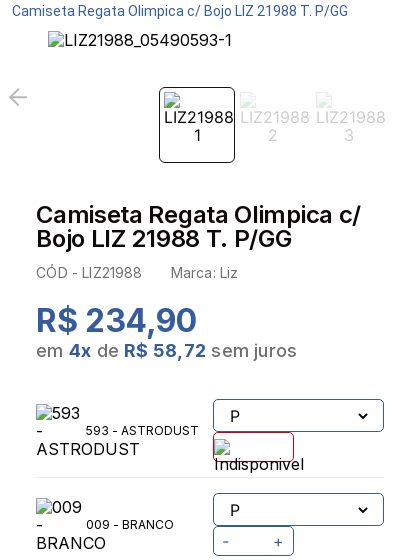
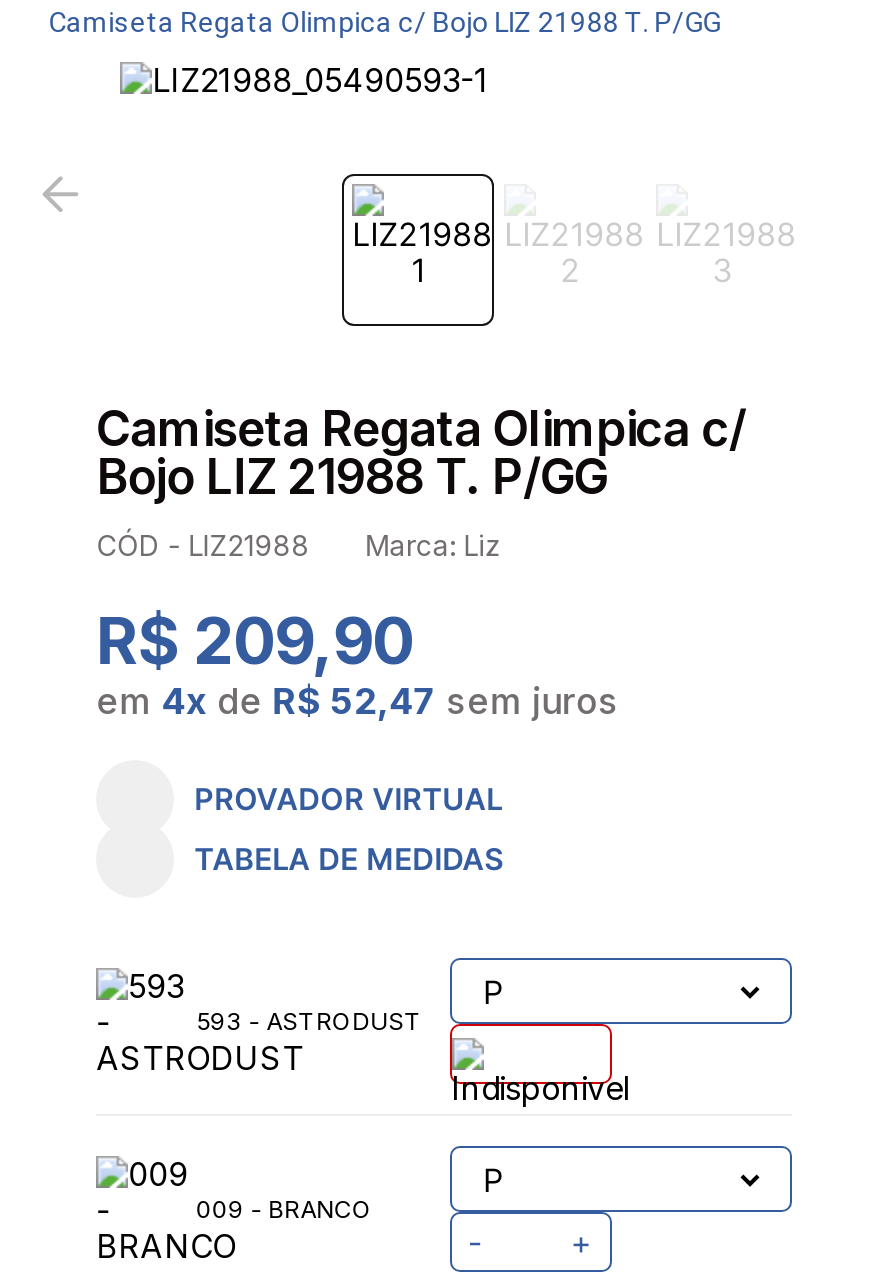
[36,301,297,361] R$ 234,90 | em 4x de R$ 58,72 sem juros -> [96,602,619,877] R$ 209,90 | em 4x de R$ 52,47 sem juros | PROVADOR VIRTUAL | TABELA DE MEDIDAS

